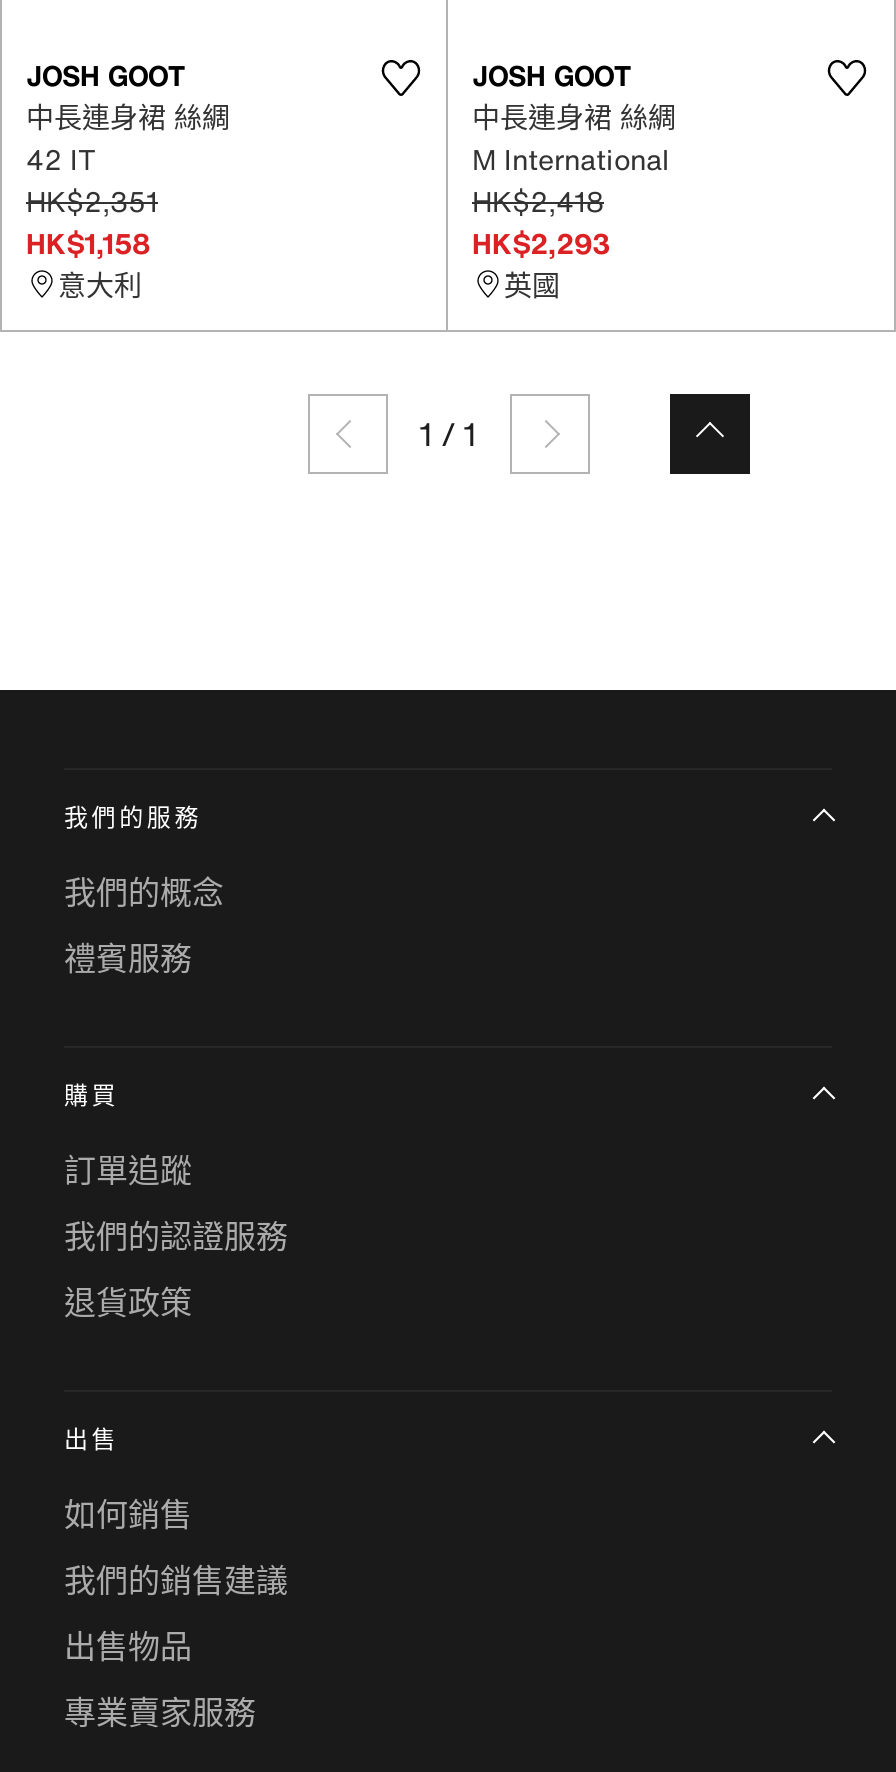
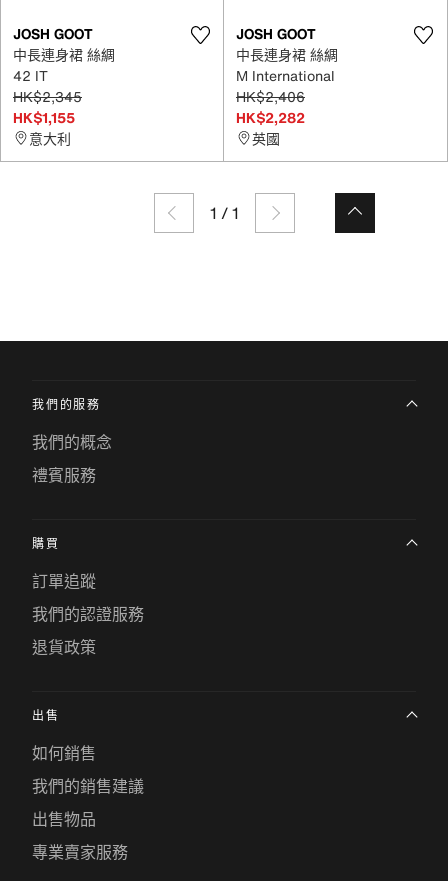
[26,179,158,263] HK$2,351 | HK$1,158 -> [13,85,82,127] HK$2,345 | HK$1,155
[472,179,610,263] HK$2,418 | HK$2,293 -> [236,85,305,127] HK$2,406 | HK$2,282

